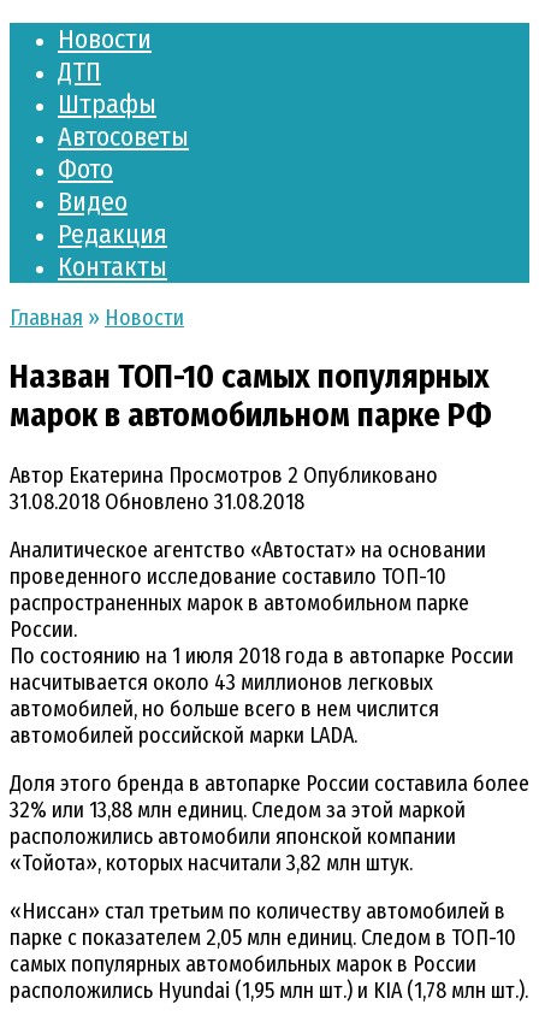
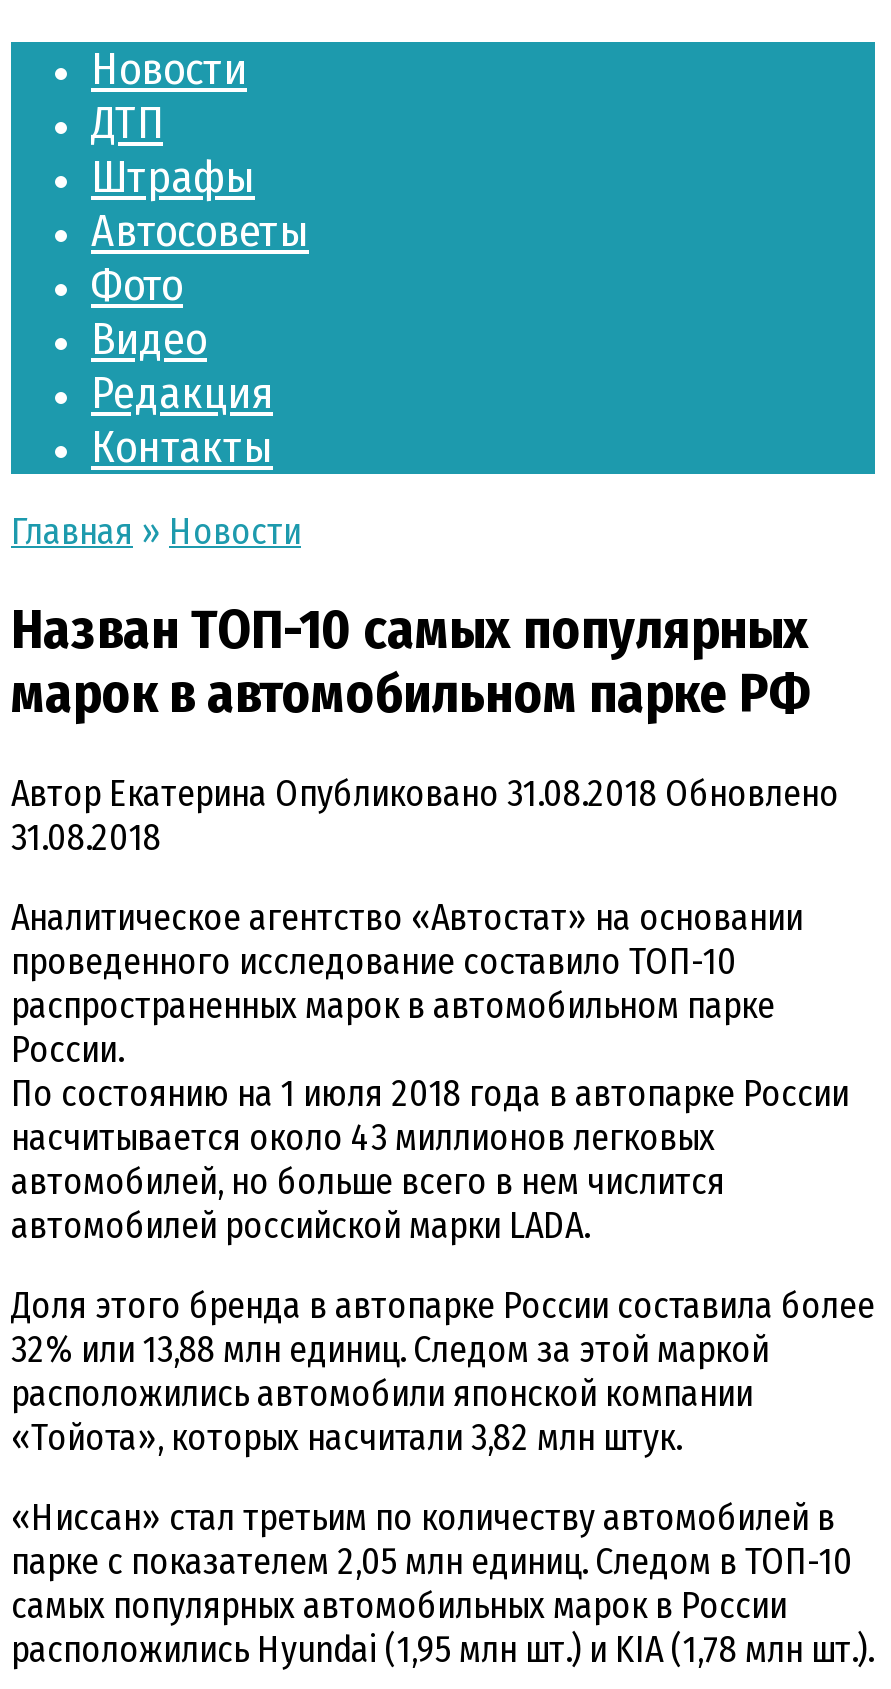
[10,462,438,515] Автор Екатерина Просмотров 2 Опубликовано | 31.08.2018 Обновлено 31.08.2018 -> [11,772,839,860] Автор Екатерина Опубликовано 31.08.2018 Обновлено | 31.08.2018

